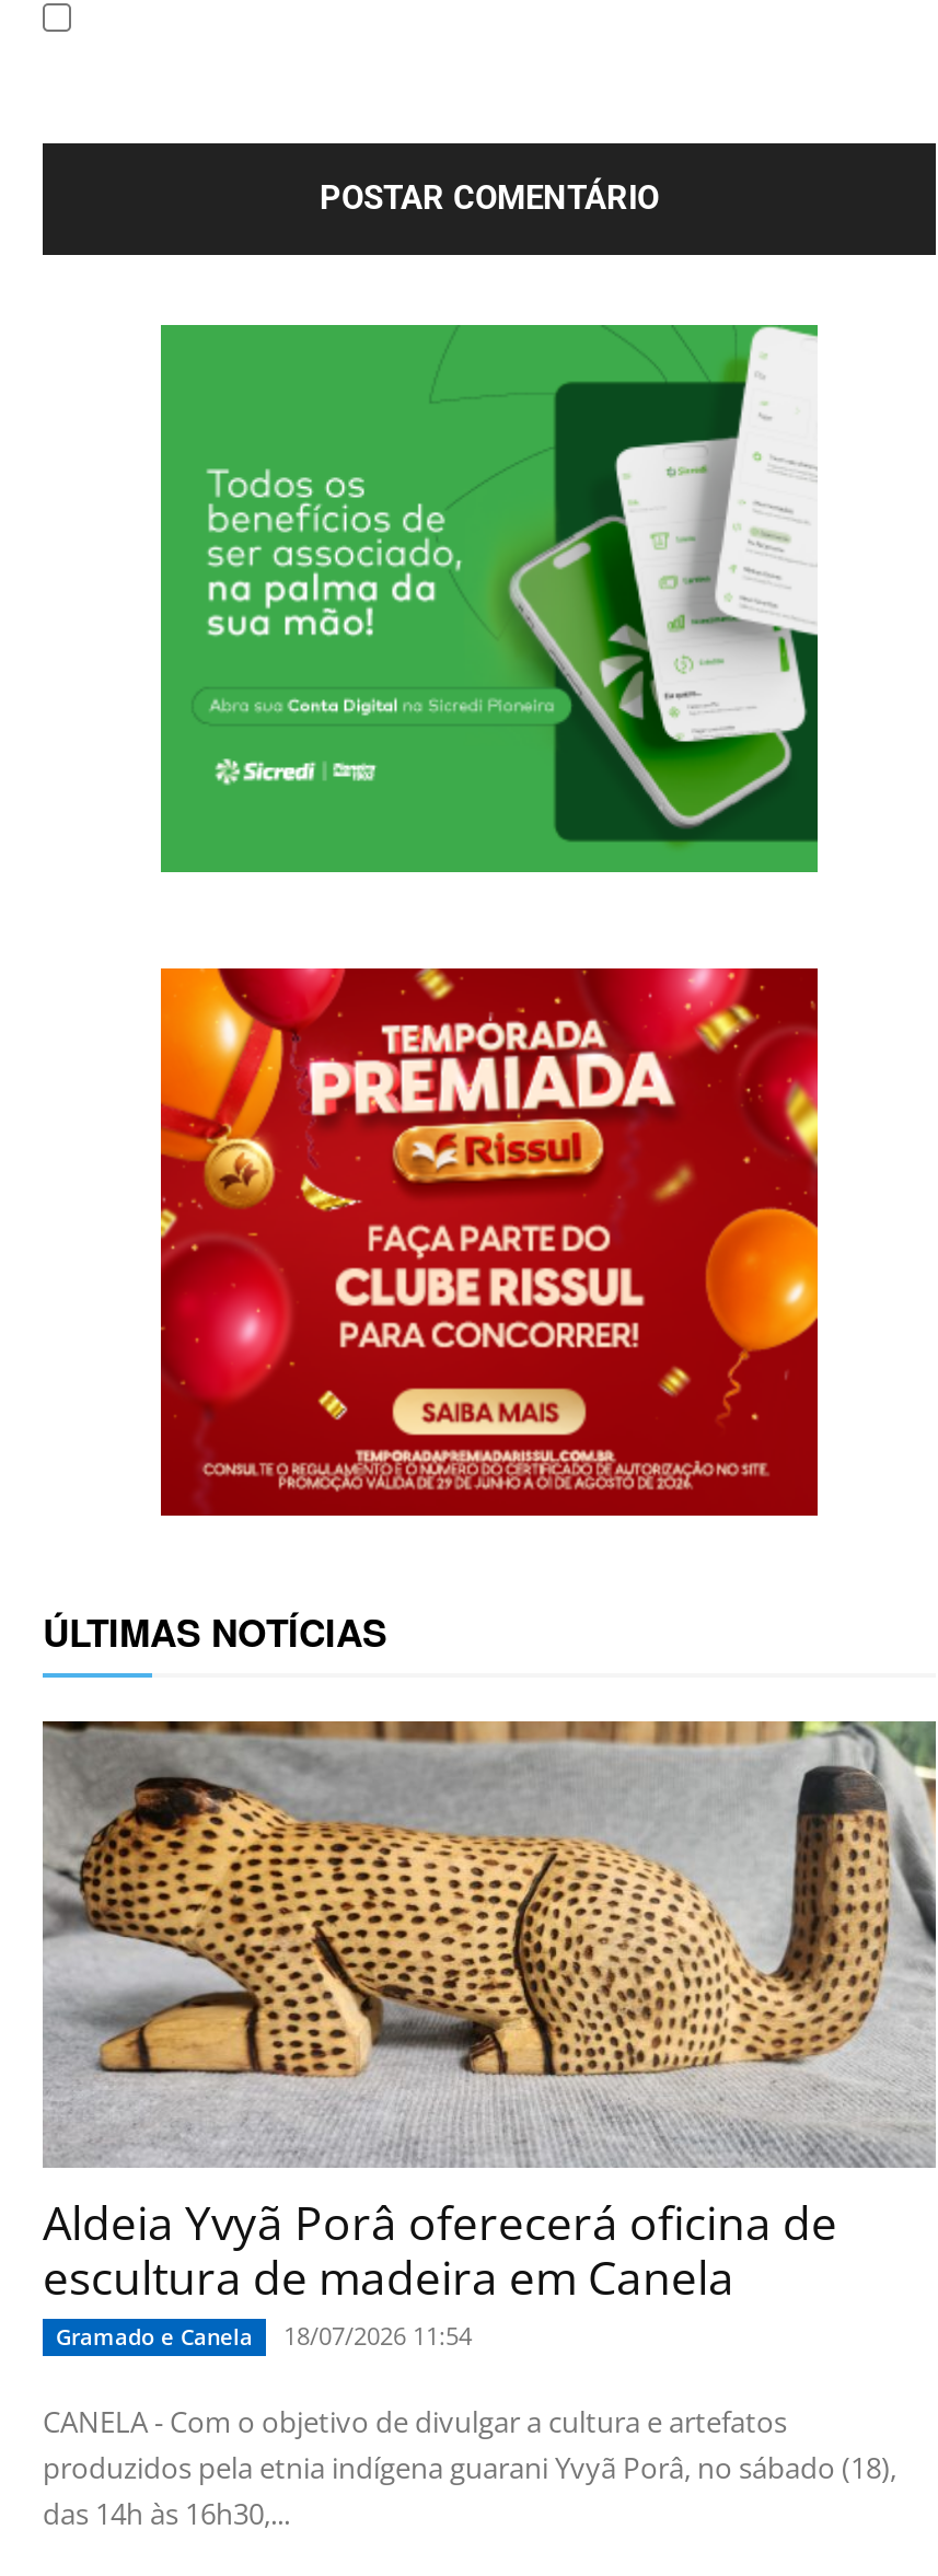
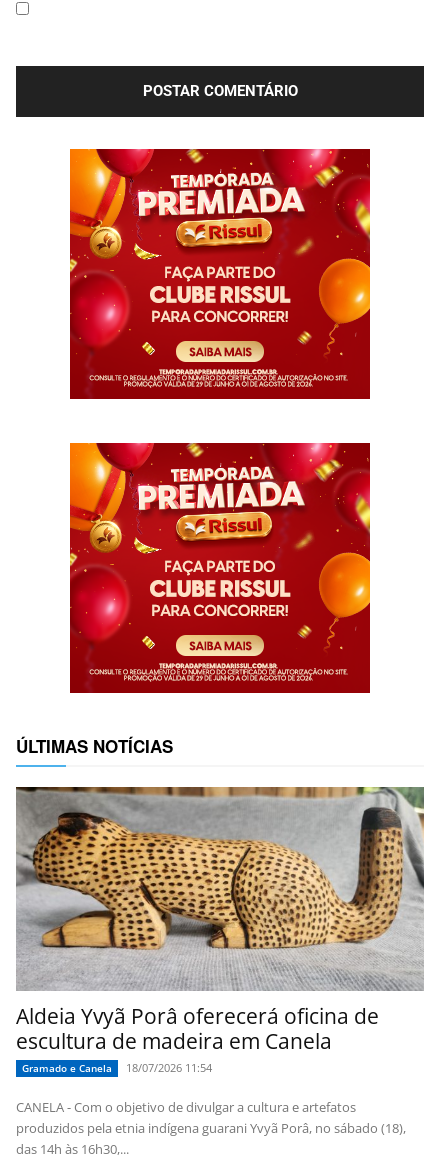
[159,322,820,873] [image] -> [69,148,371,400] [image]

